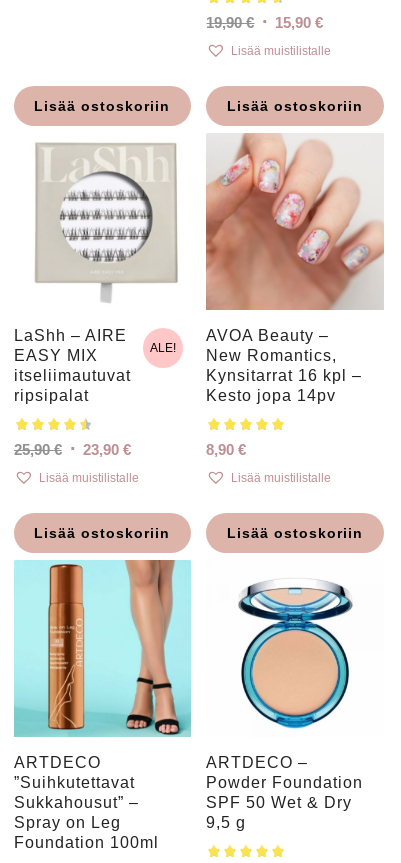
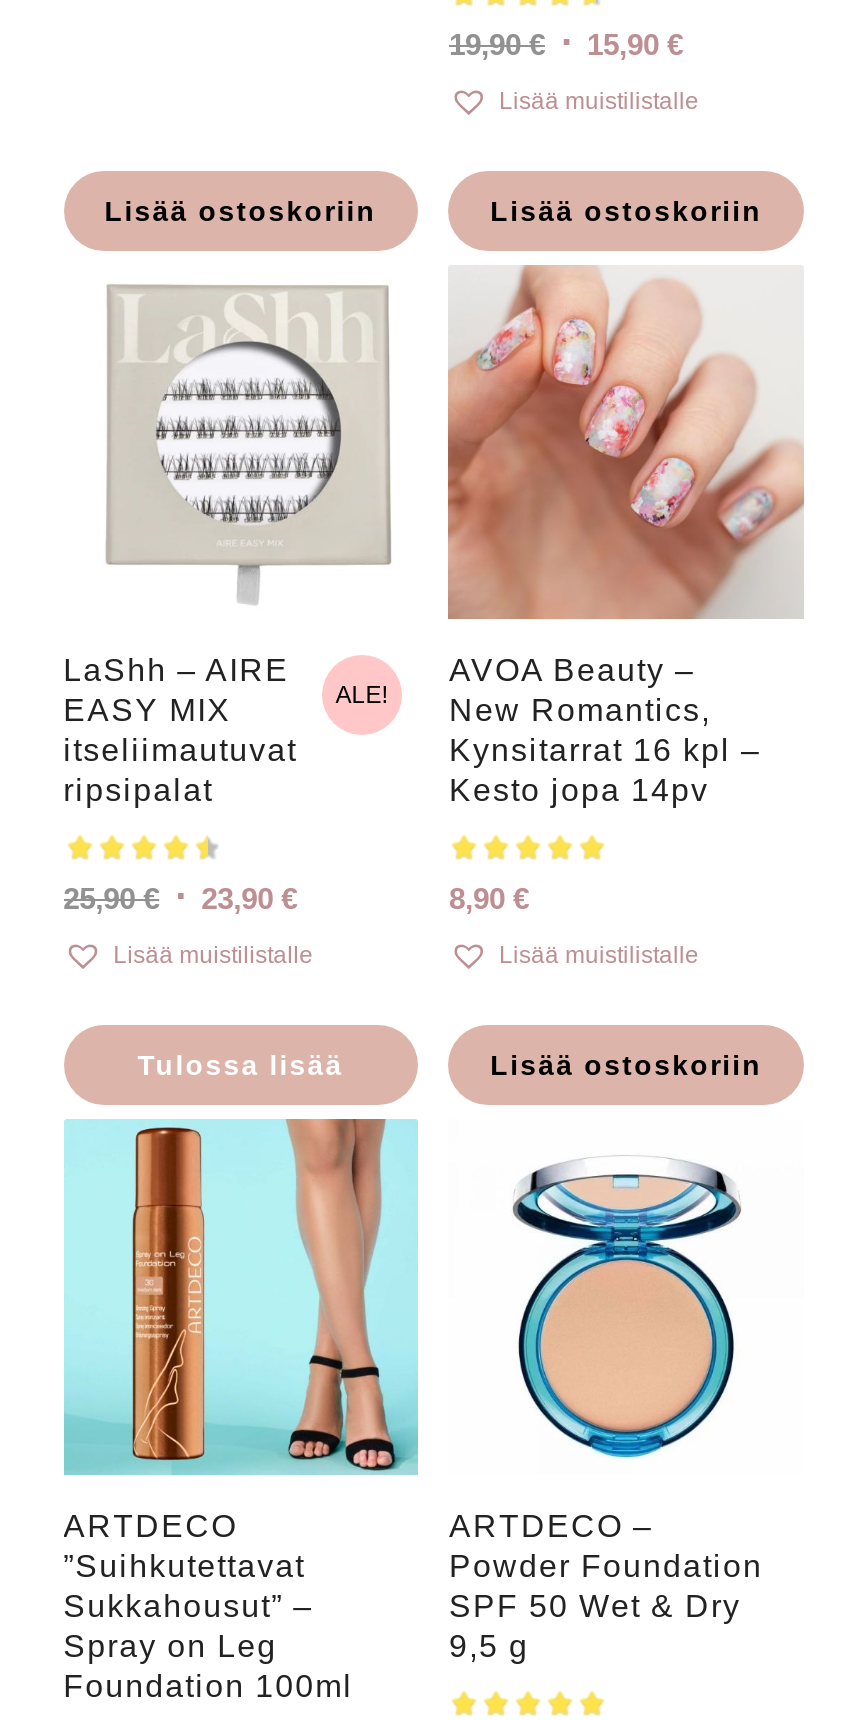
[34,525,170,541] Lisää ostoskoriin -> [137,1050,343,1082] Tulossa lisää

